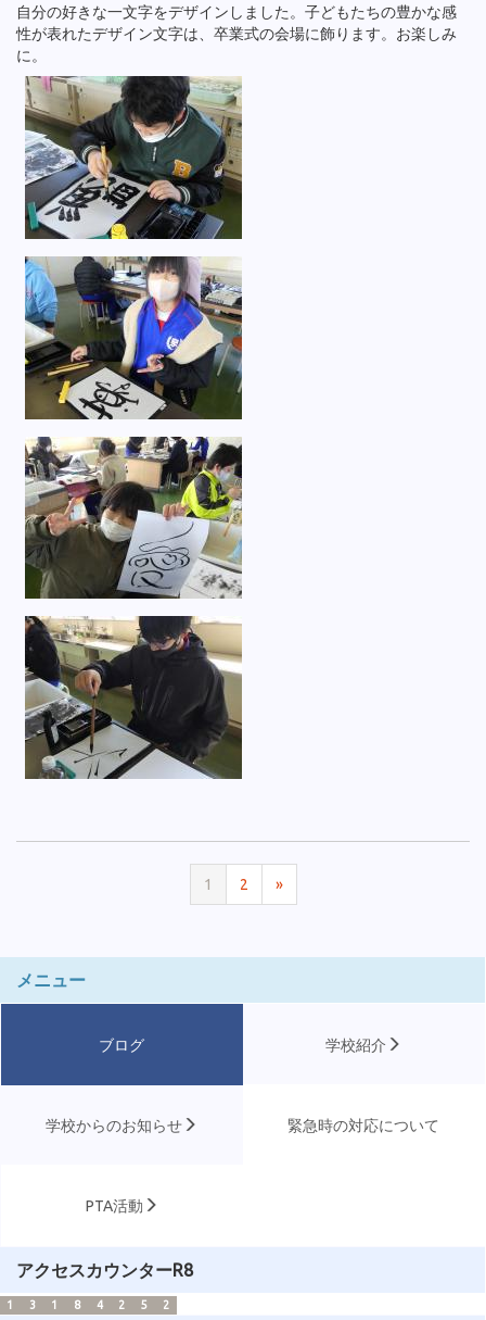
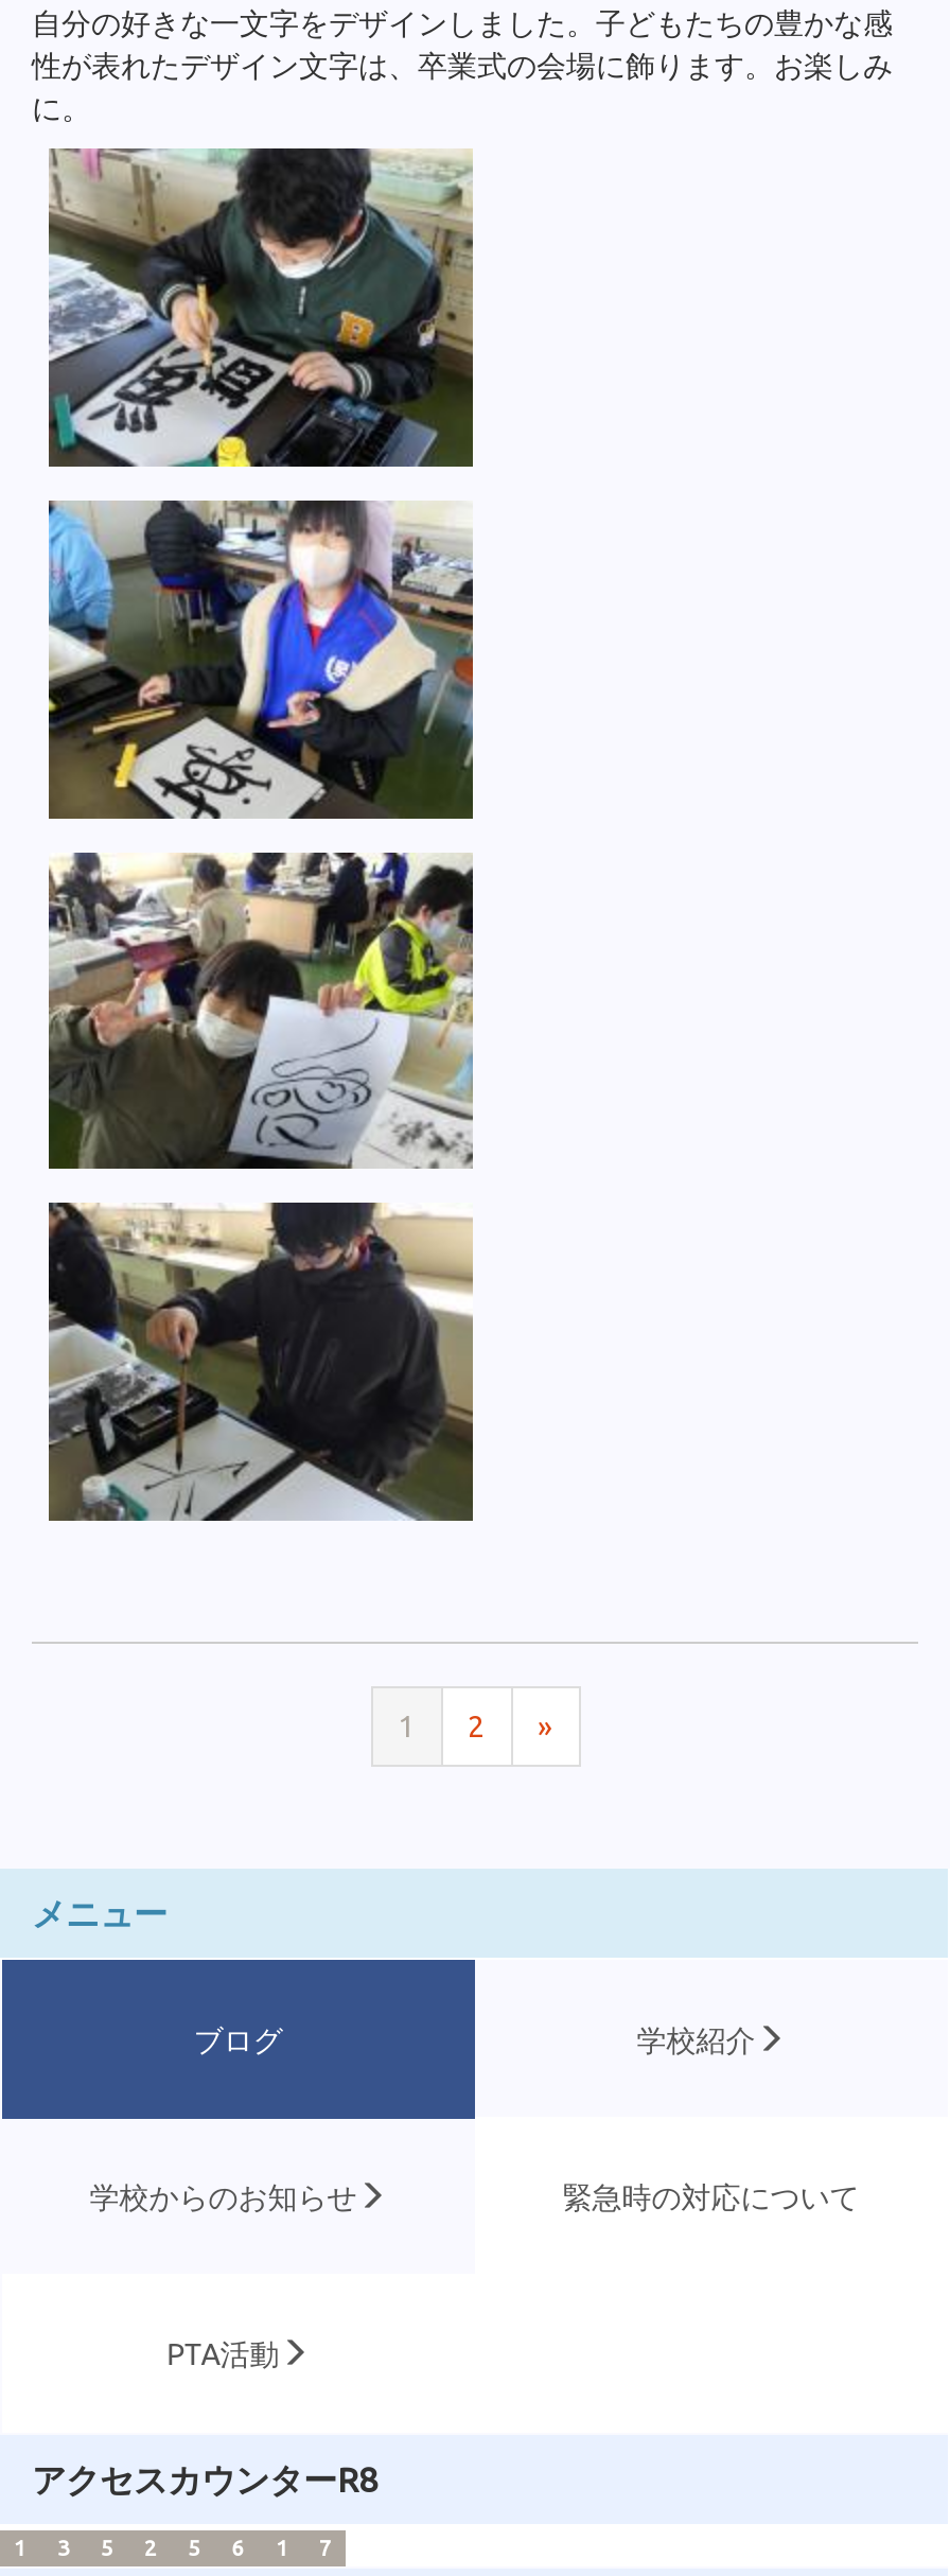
[52,1298,105,1311] 1 | 8 | 4 -> [101,2535,118,2560] 5
[163,1298,170,1311] 2 -> [232,2535,332,2560] 6 | 1 | 7

